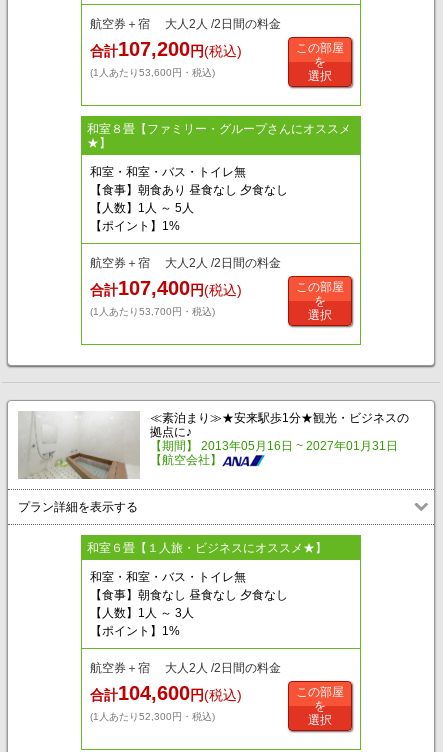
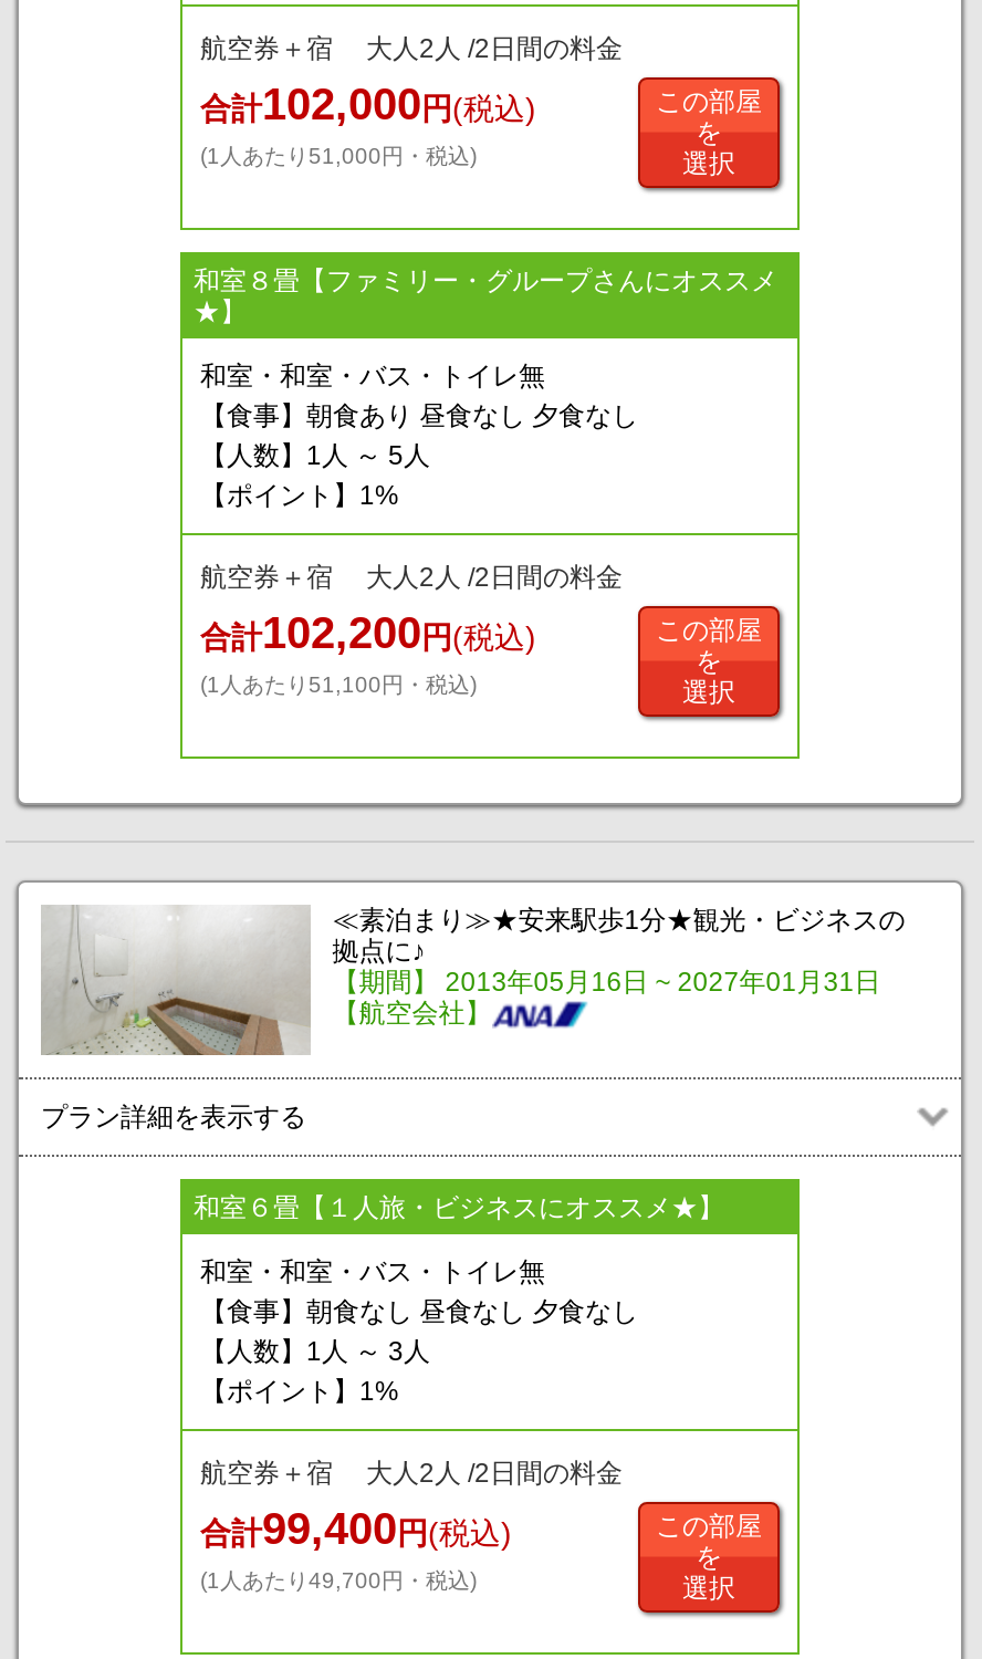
[90,37,242,59] 合計107,200円(税込) -> [200,79,536,127] 合計102,000円(税込)
[90,66,215,77] (1人あたり53,600円・税込) -> [200,143,477,167] (1人あたり51,000円・税込)
[90,276,242,298] 合計107,400円(税込) -> [200,607,536,656] 合計102,200円(税込)
[90,305,215,316] (1人あたり53,700円・税込) -> [200,671,477,696] (1人あたり51,100円・税込)
[90,682,242,704] 合計104,600円(税込) -> [200,1504,512,1553] 合計99,400円(税込)
[90,711,215,722] (1人あたり52,300円・税込) -> [200,1568,477,1593] (1人あたり49,700円・税込)

